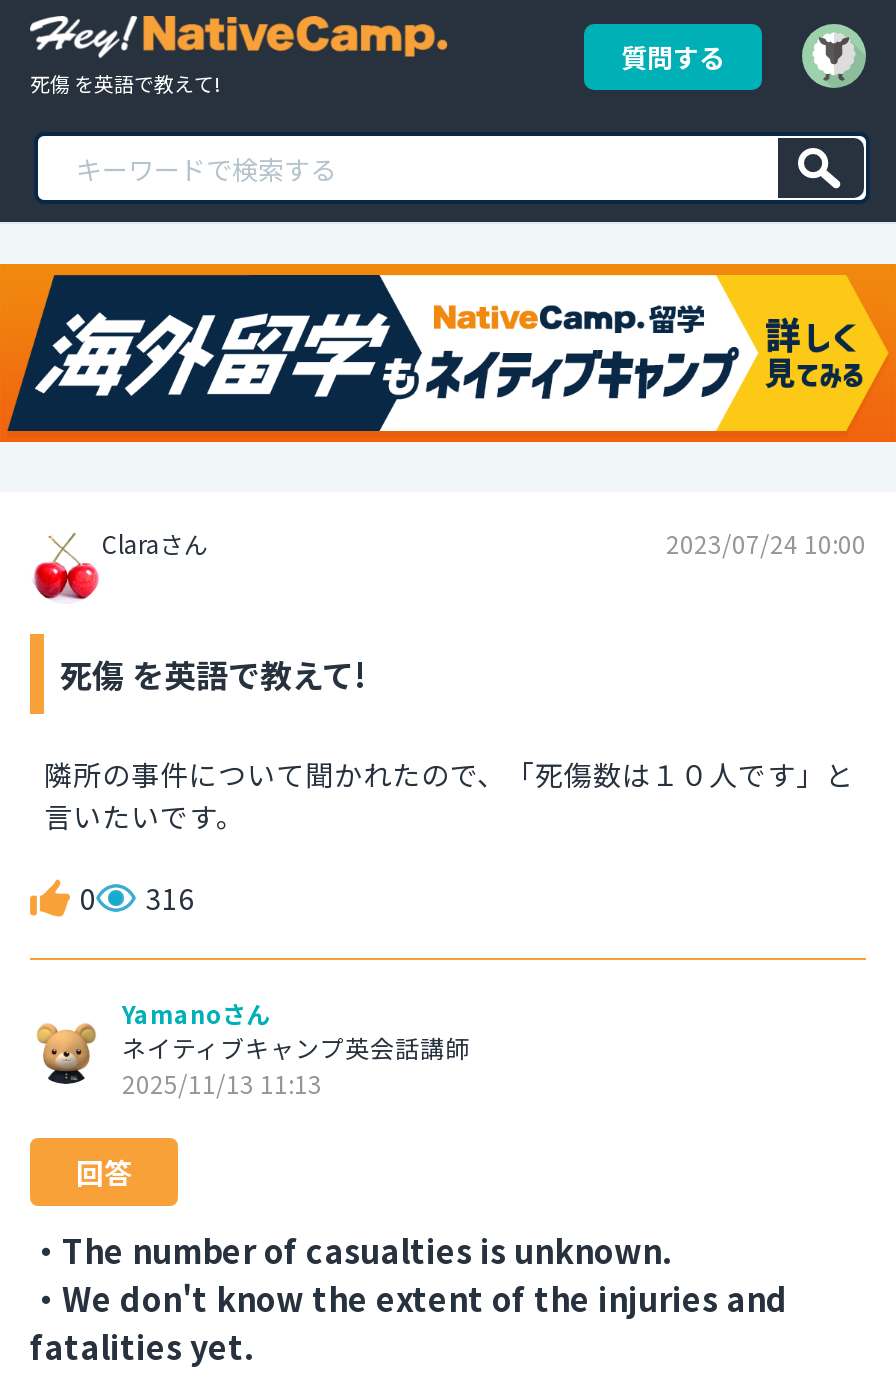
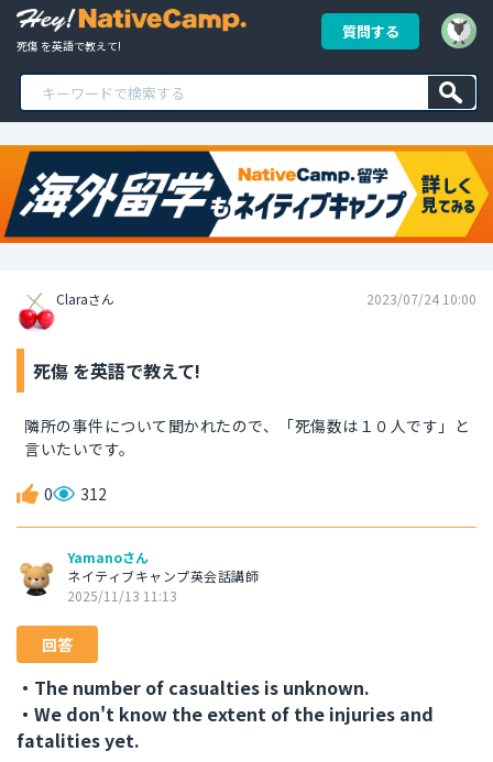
[80,879,194,919] 0 316 -> [44,483,107,505] 0 312

